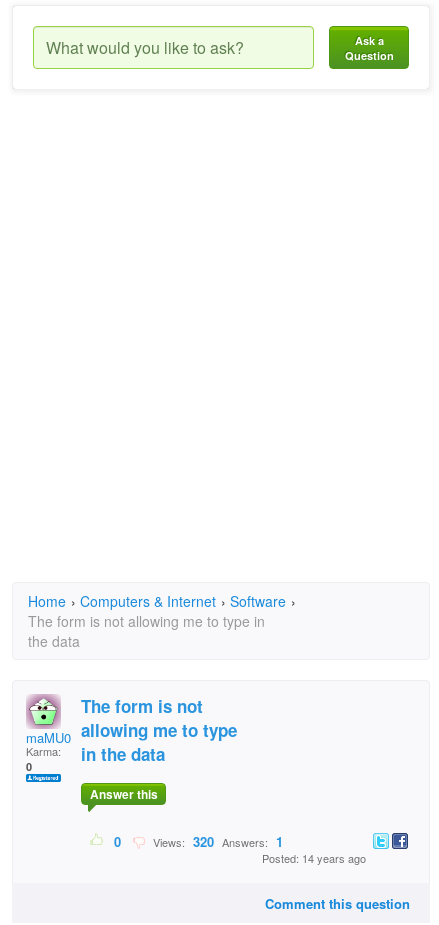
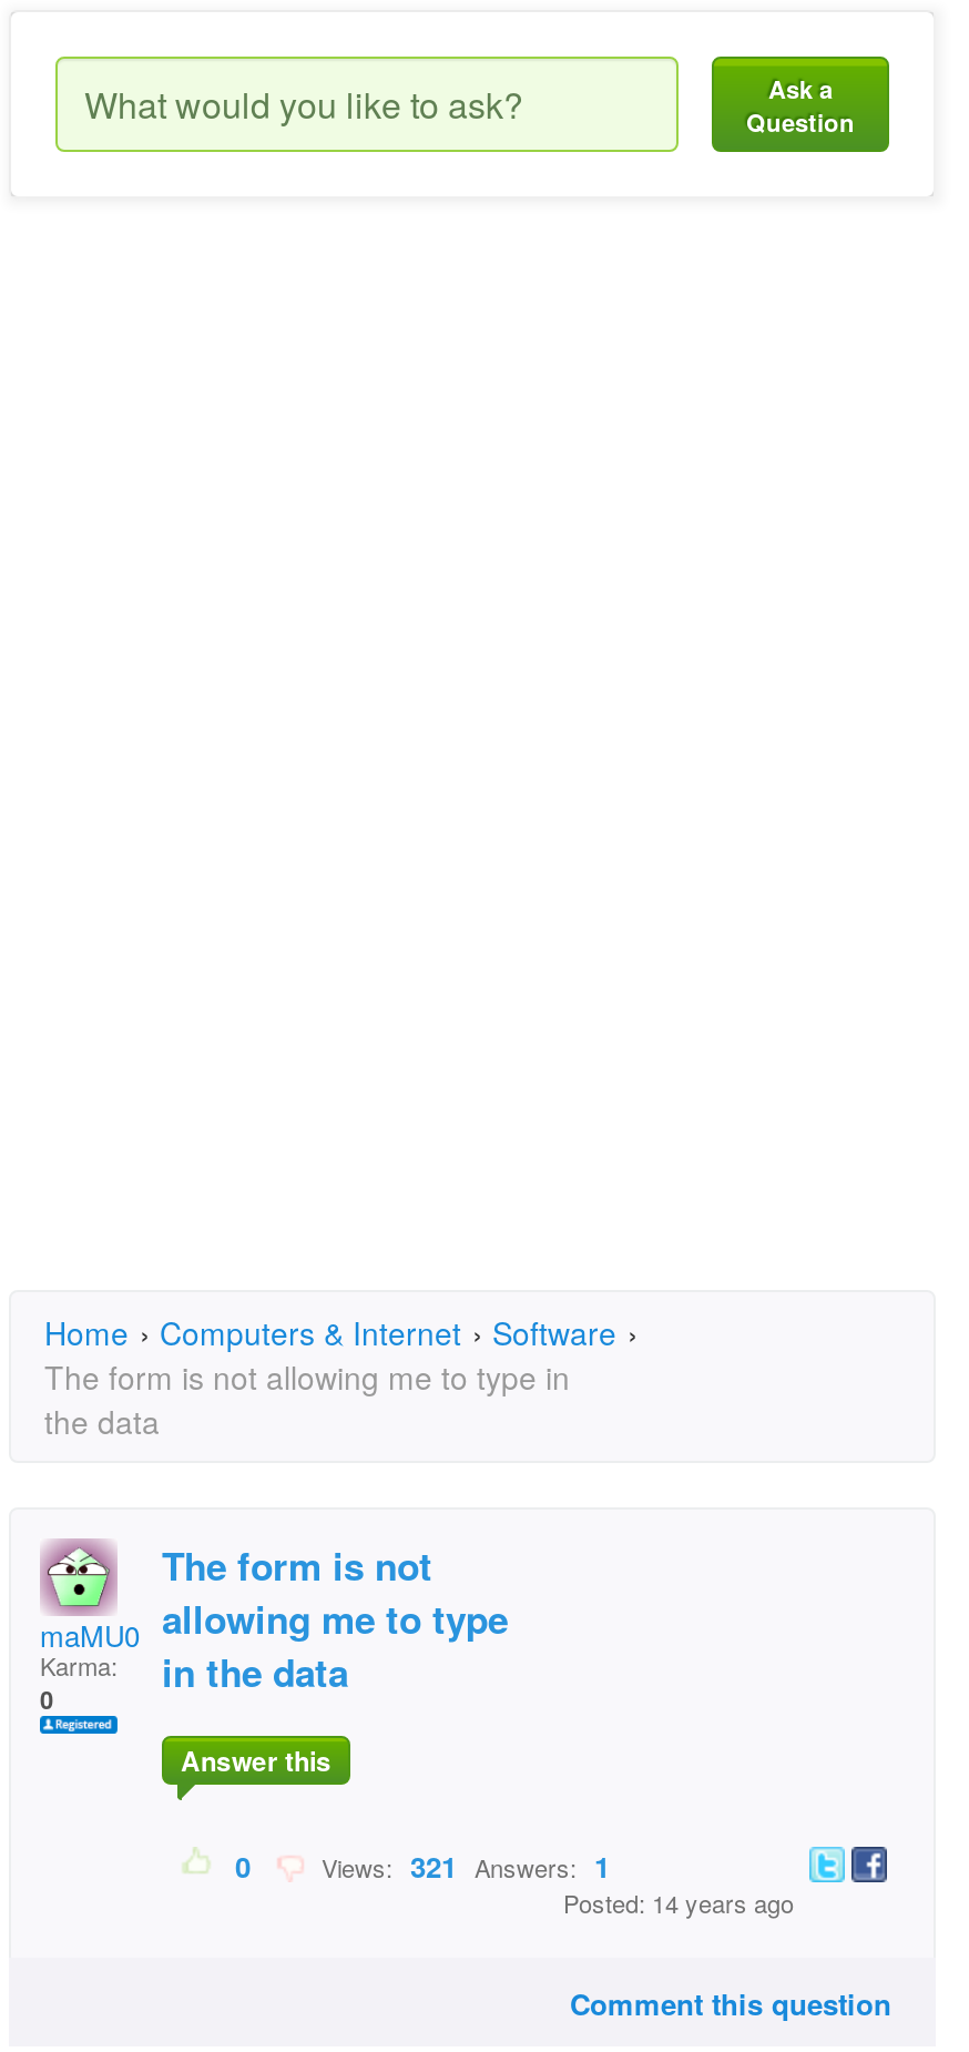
[147,832,283,851] Views: 320 Answers: 1 -> [308,1845,610,1887] Views: 321 Answers: 1

